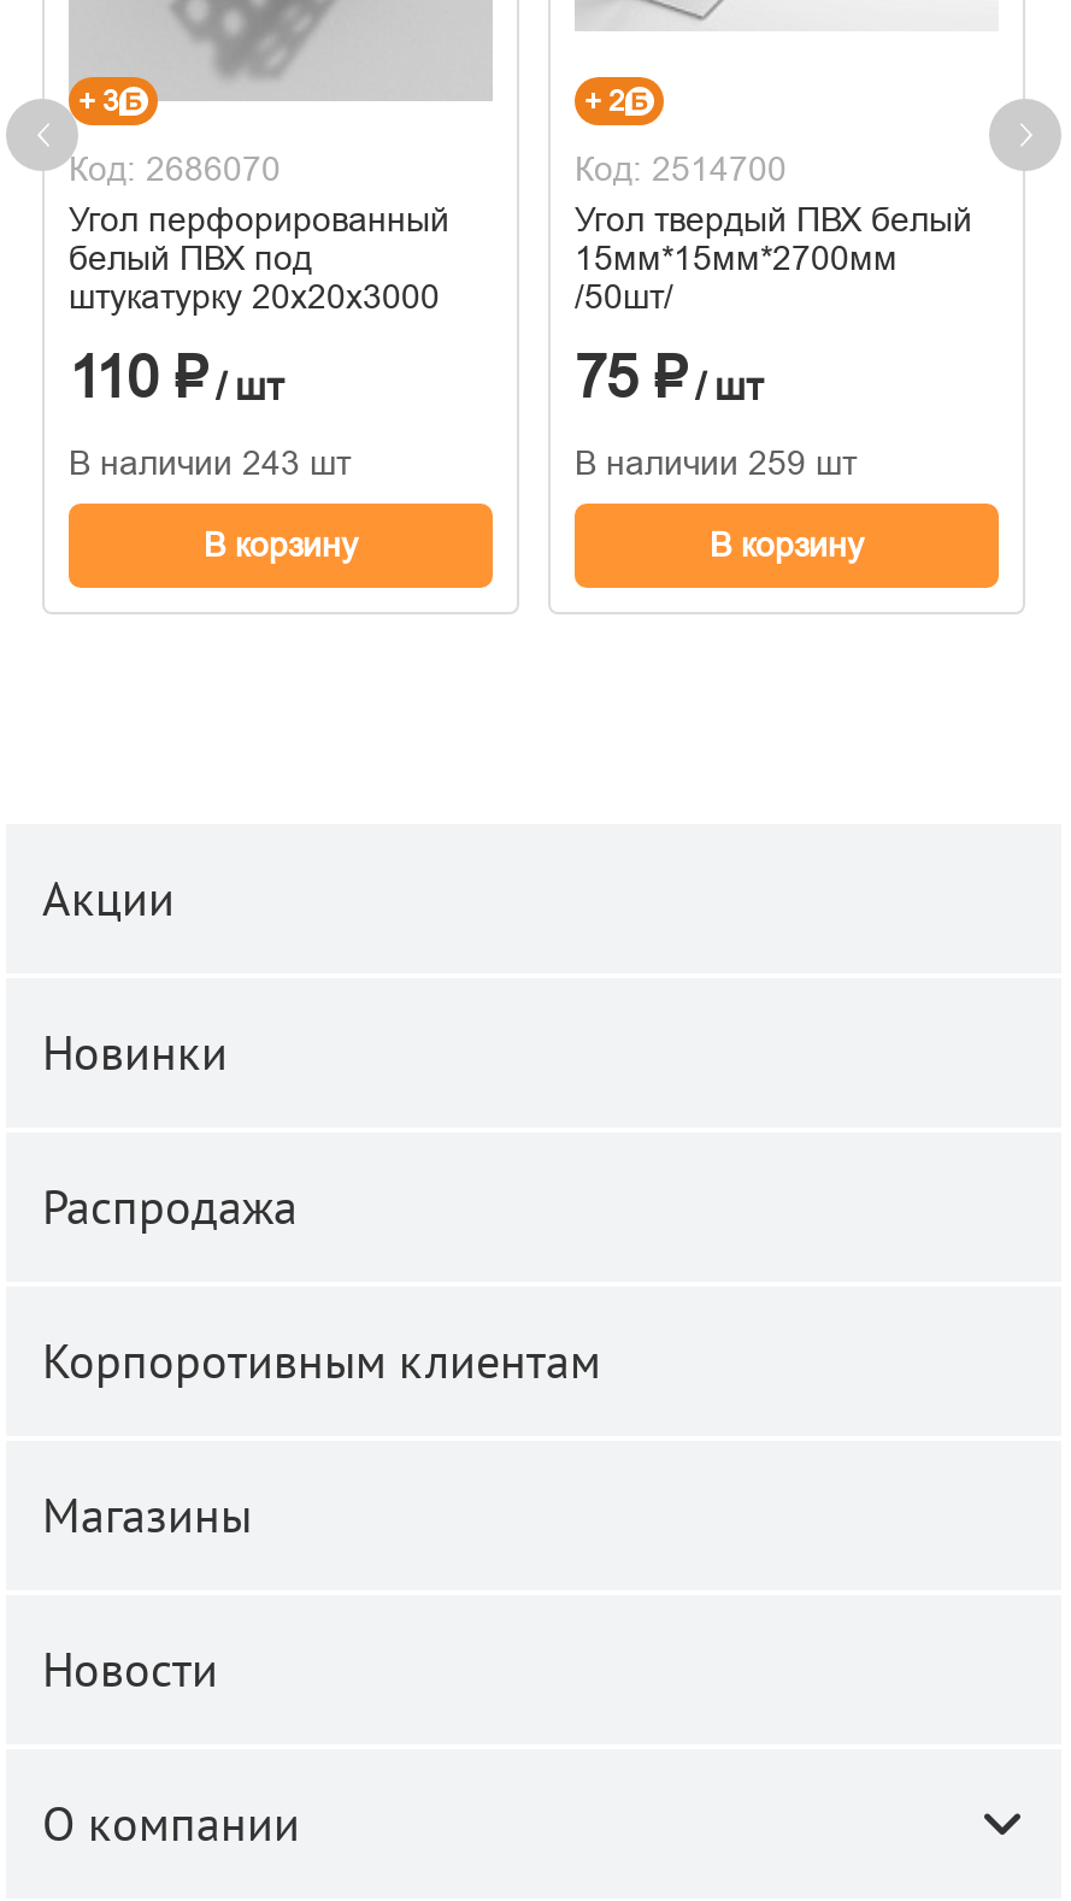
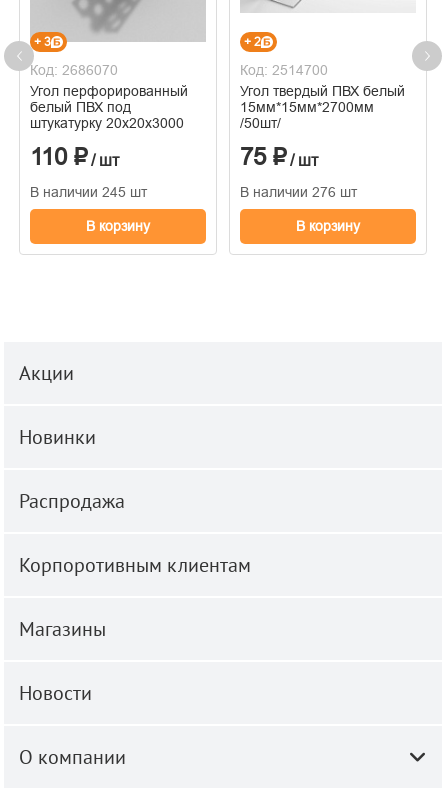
[69,443,351,481] В наличии 243 шт -> [30,184,147,200] В наличии 245 шт
[575,443,857,481] В наличии 259 шт -> [240,184,357,200] В наличии 276 шт

